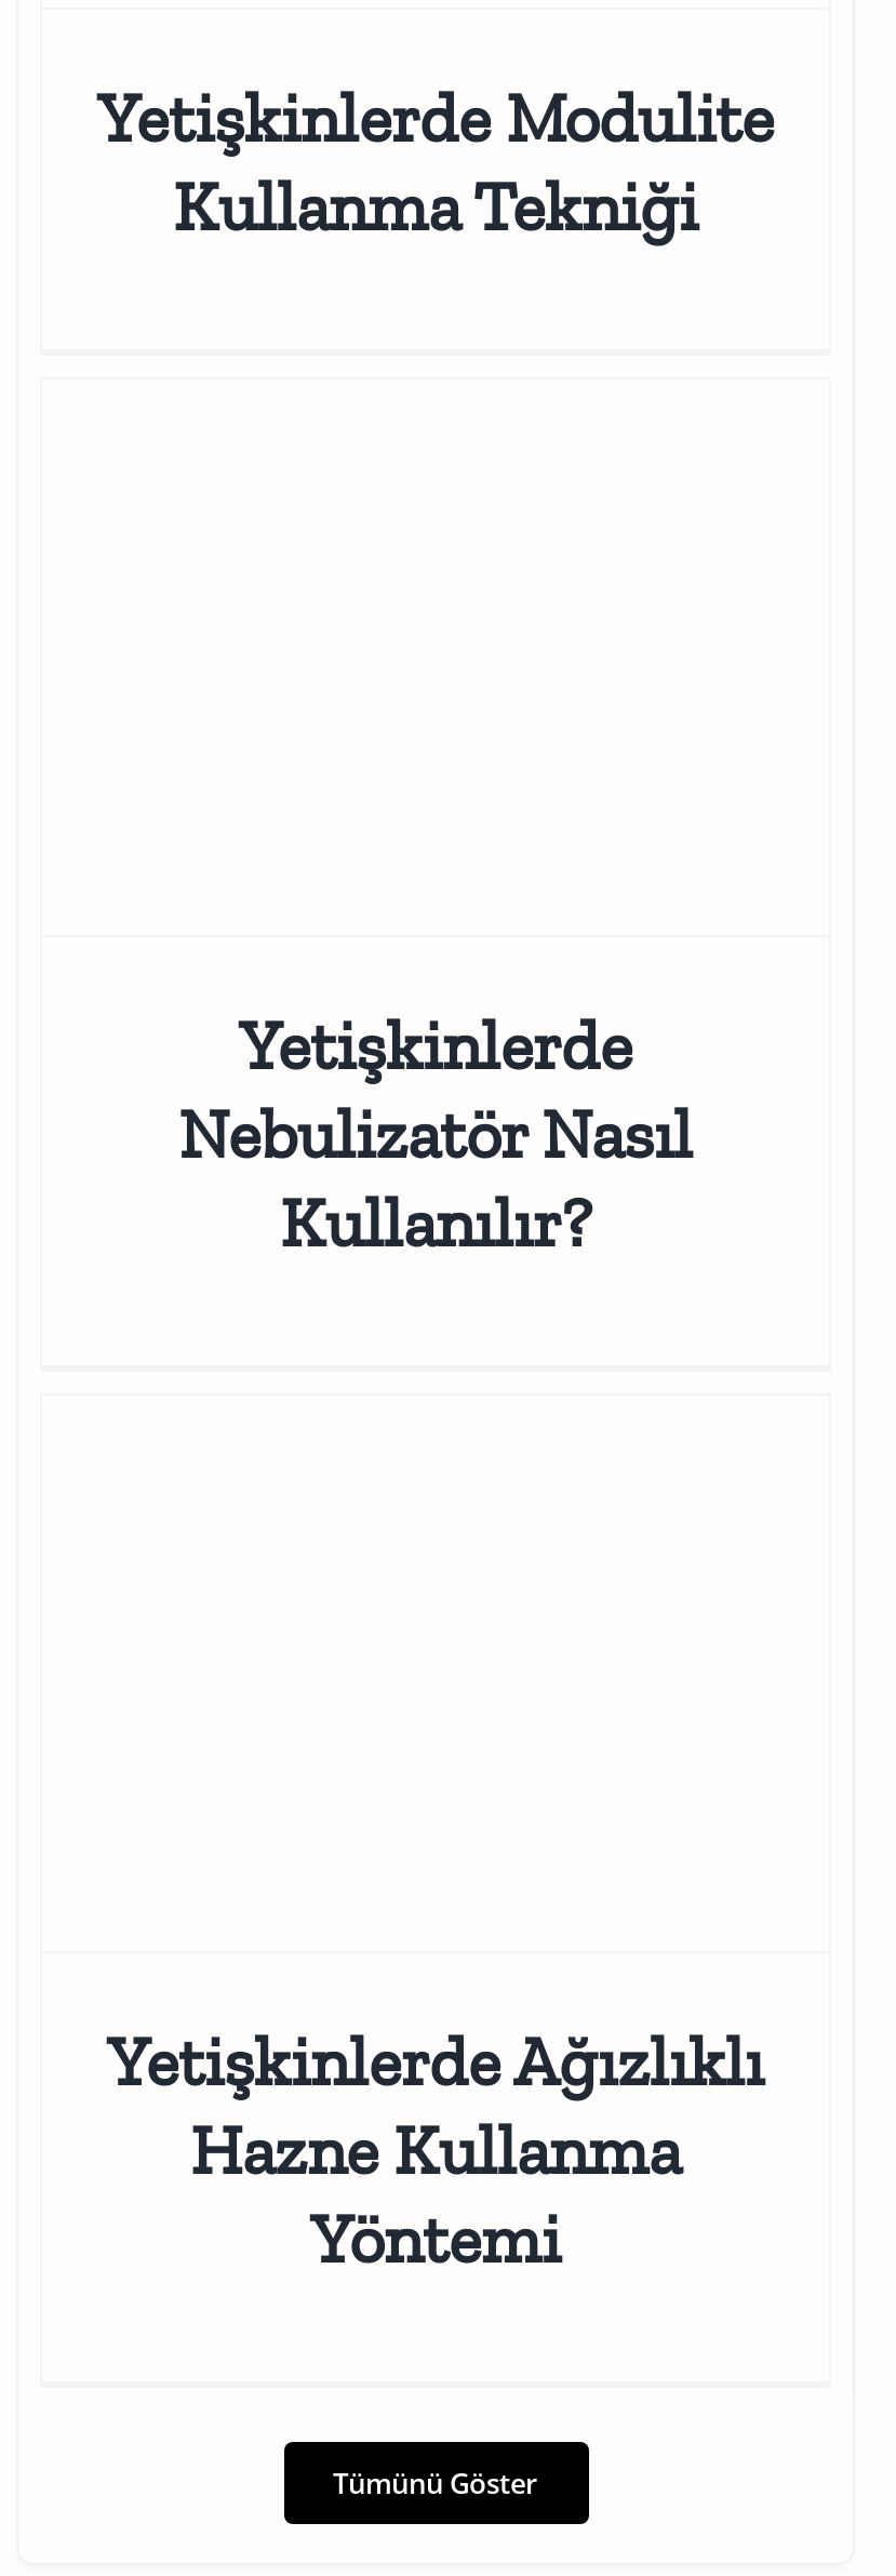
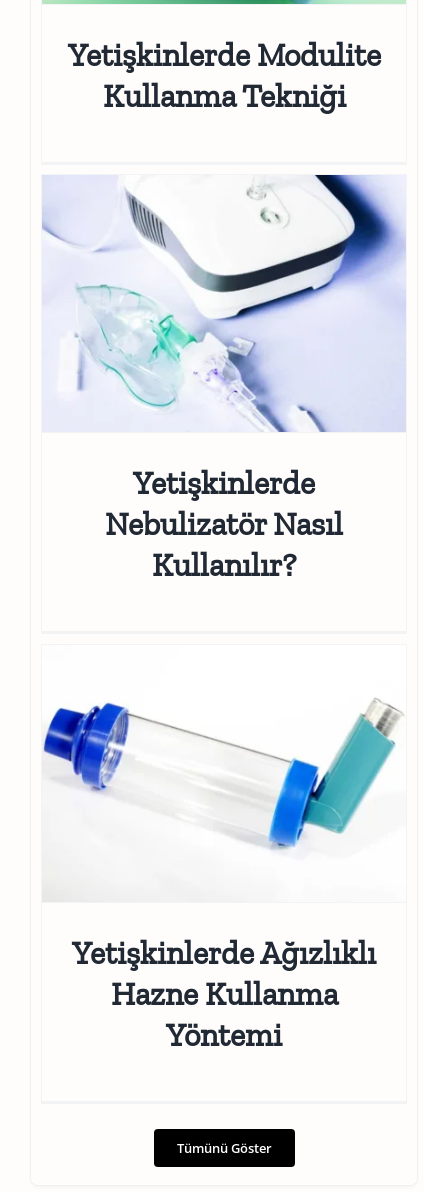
none -> [42,174,406,433] [image]
none -> [43,698,403,851] [image]

